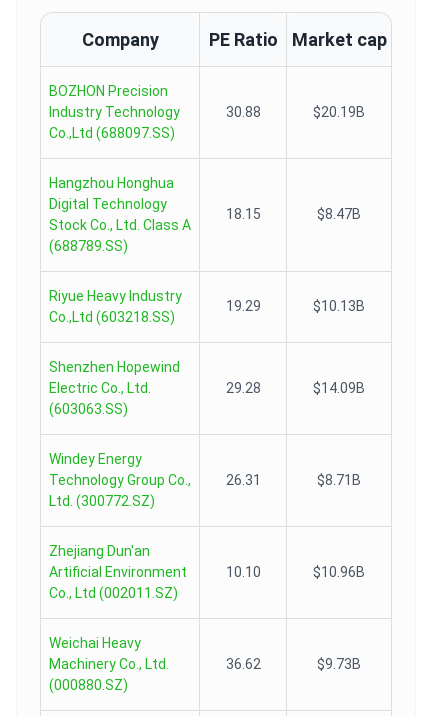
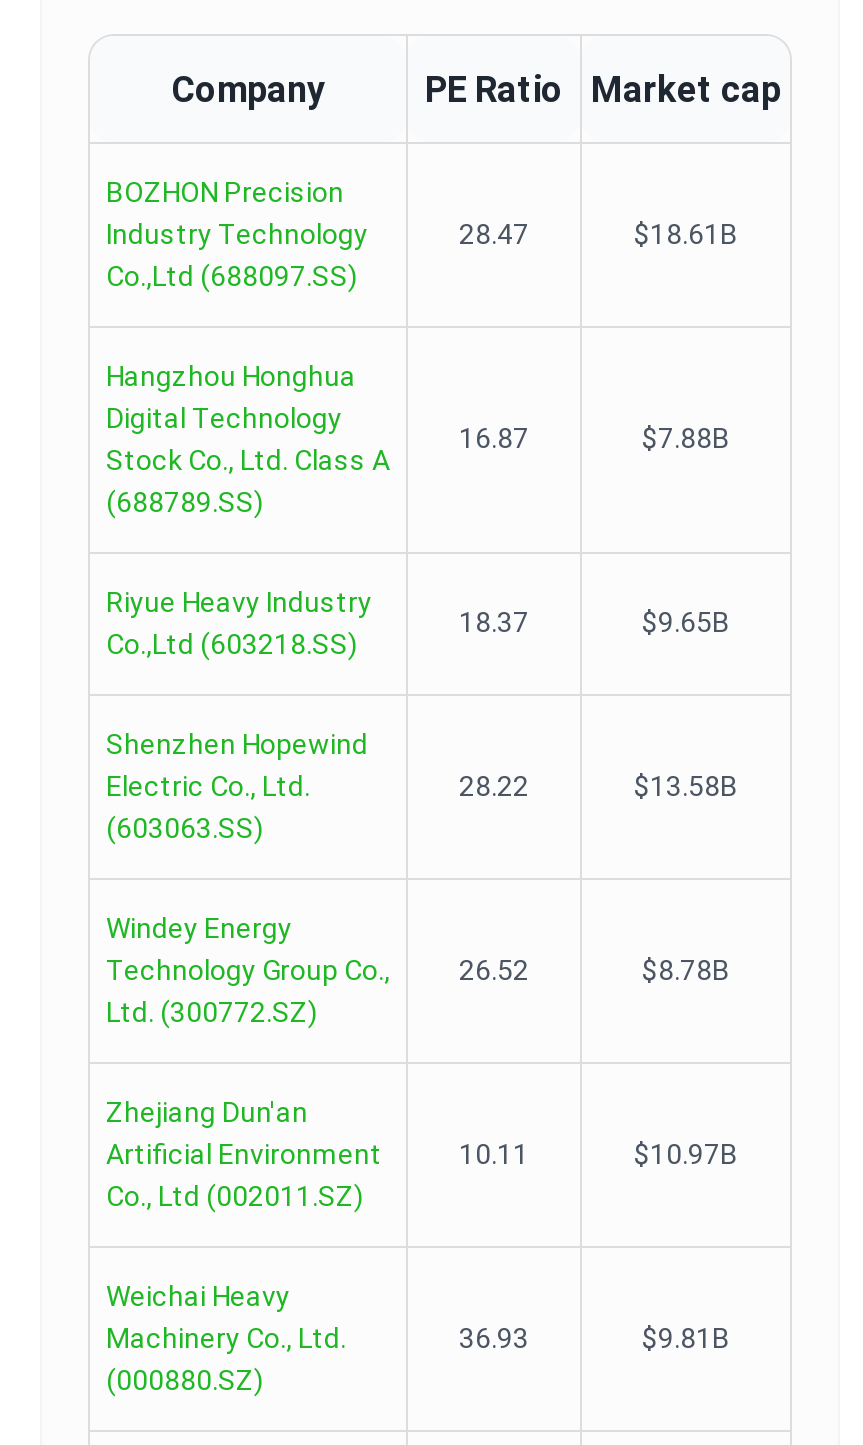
[225,104,365,120] 30.88 | $20.19B -> [459,218,738,250] 28.47 | $18.61B
[225,206,361,222] 18.15 | $8.47B -> [459,422,730,454] 16.87 | $7.88B
[225,298,365,314] 19.29 | $10.13B -> [459,606,730,638] 18.37 | $9.65B
[225,380,365,396] 29.28 | $14.09B -> [459,770,738,802] 28.22 | $13.58B
[225,472,361,488] 26.31 | $8.71B -> [459,954,730,986] 26.52 | $8.78B
[225,564,365,580] 10.10 | $10.96B -> [459,1138,738,1170] 10.11 | $10.97B
[225,656,361,672] 36.62 | $9.73B -> [459,1322,730,1354] 36.93 | $9.81B

